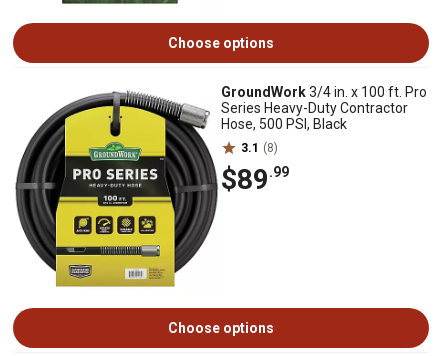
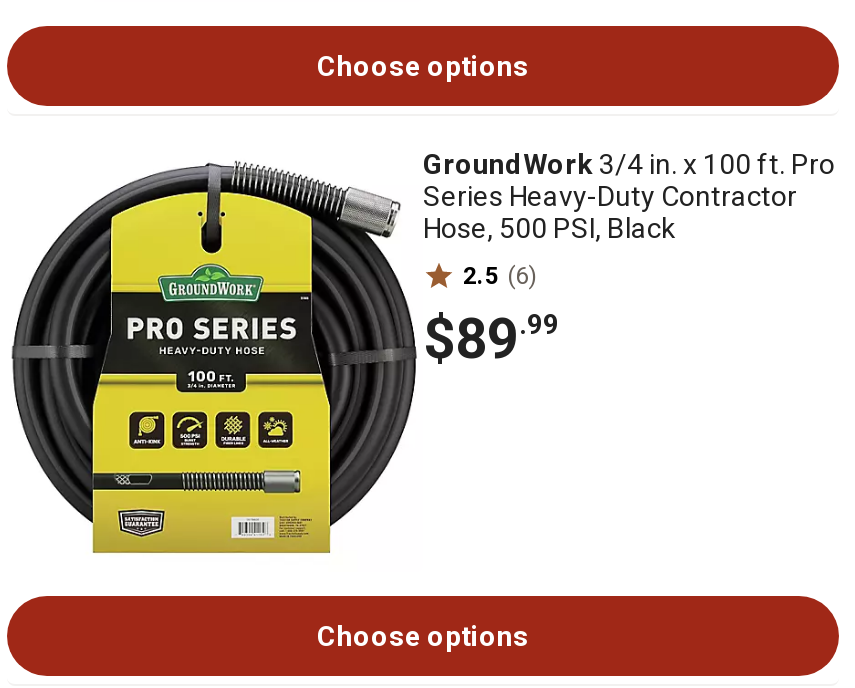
[241,141,278,155] 3.1 (8) -> [463,262,537,290] 2.5 (6)

